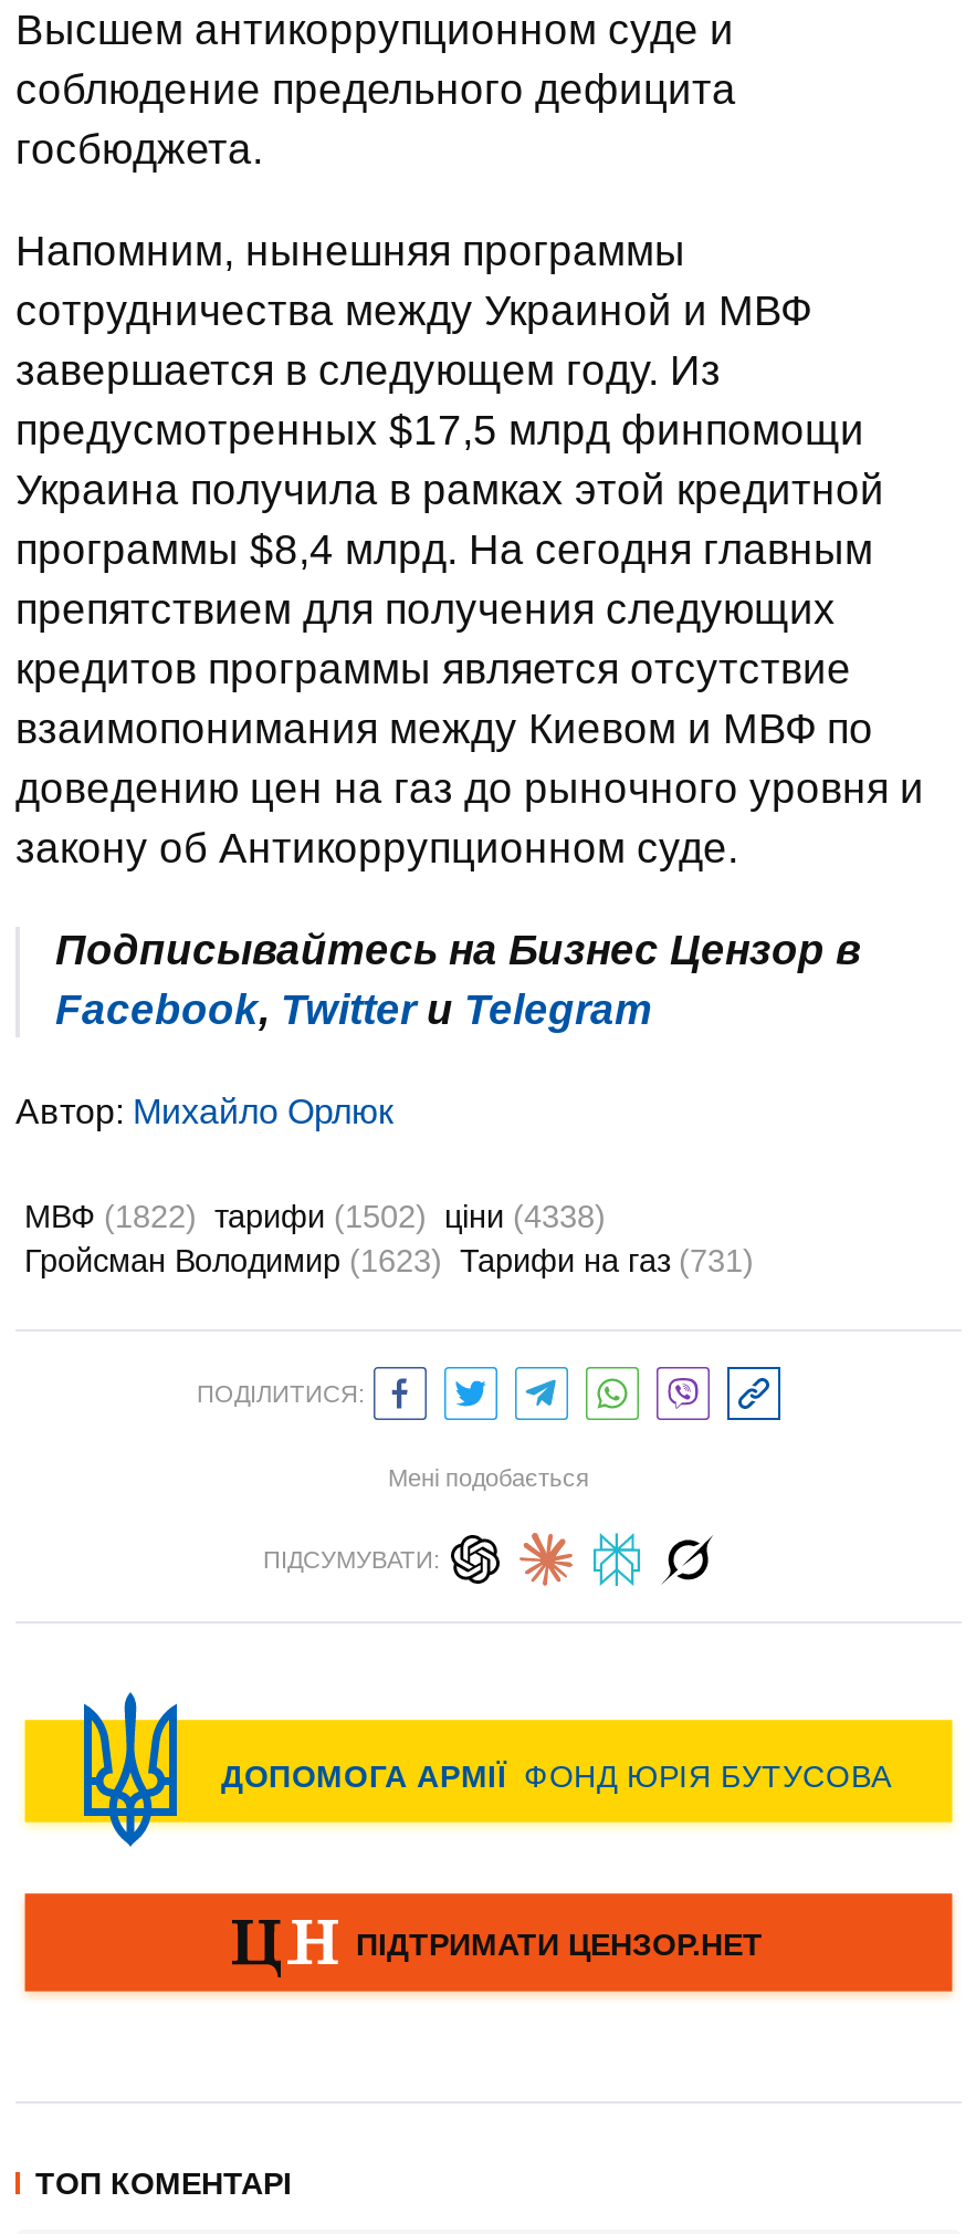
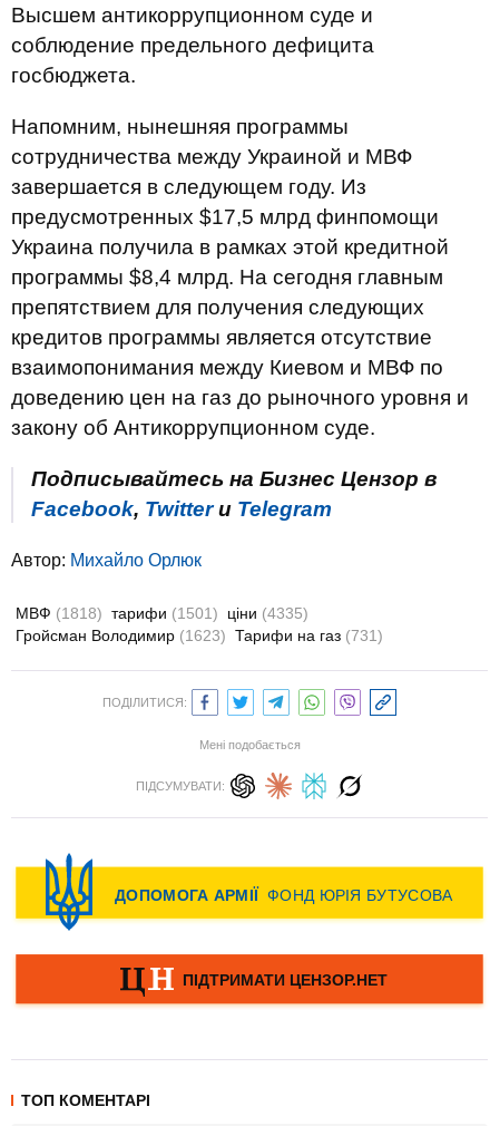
[24,1199,606,1234] МВФ (1822) тарифи (1502) ціни (4338) -> [16,604,308,622] МВФ (1818) тарифи (1501) ціни (4335)

